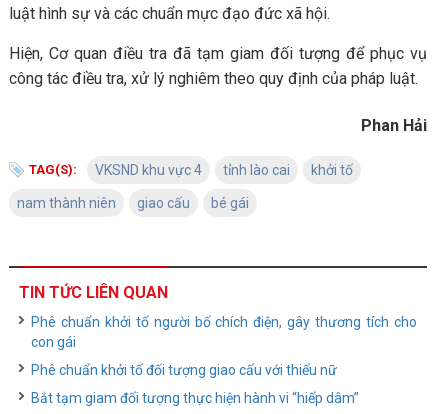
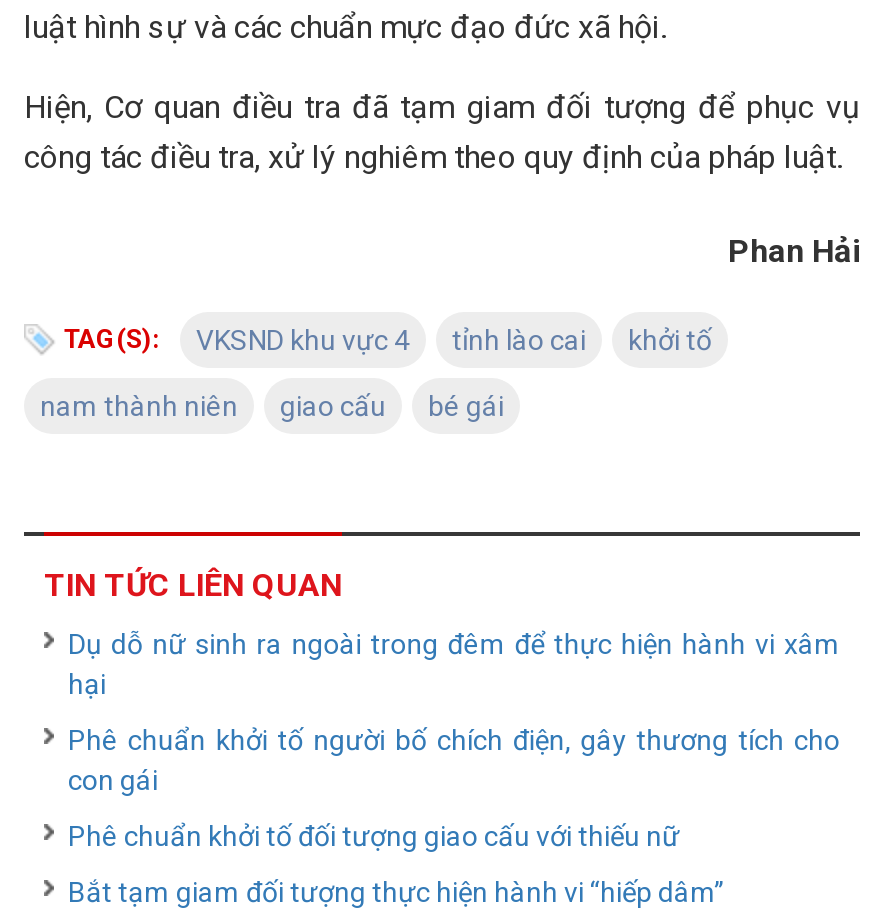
none -> [68,628,840,700] Dụ dỗ nữ sinh ra ngoài trong đêm để thực hiện hành vi xâm | hại

